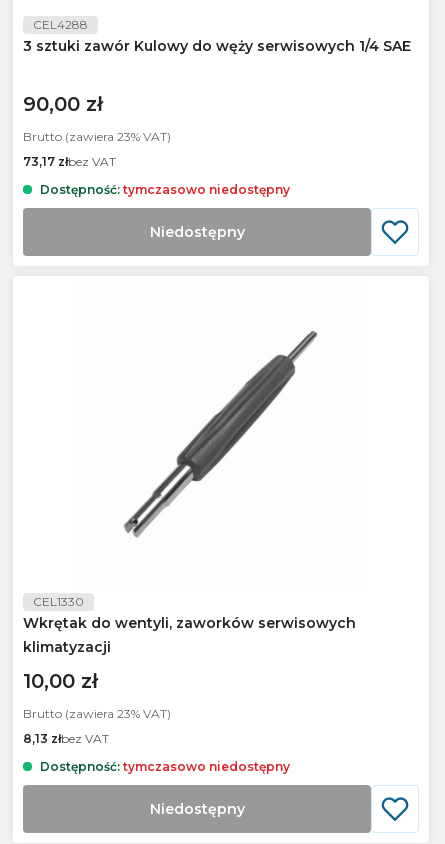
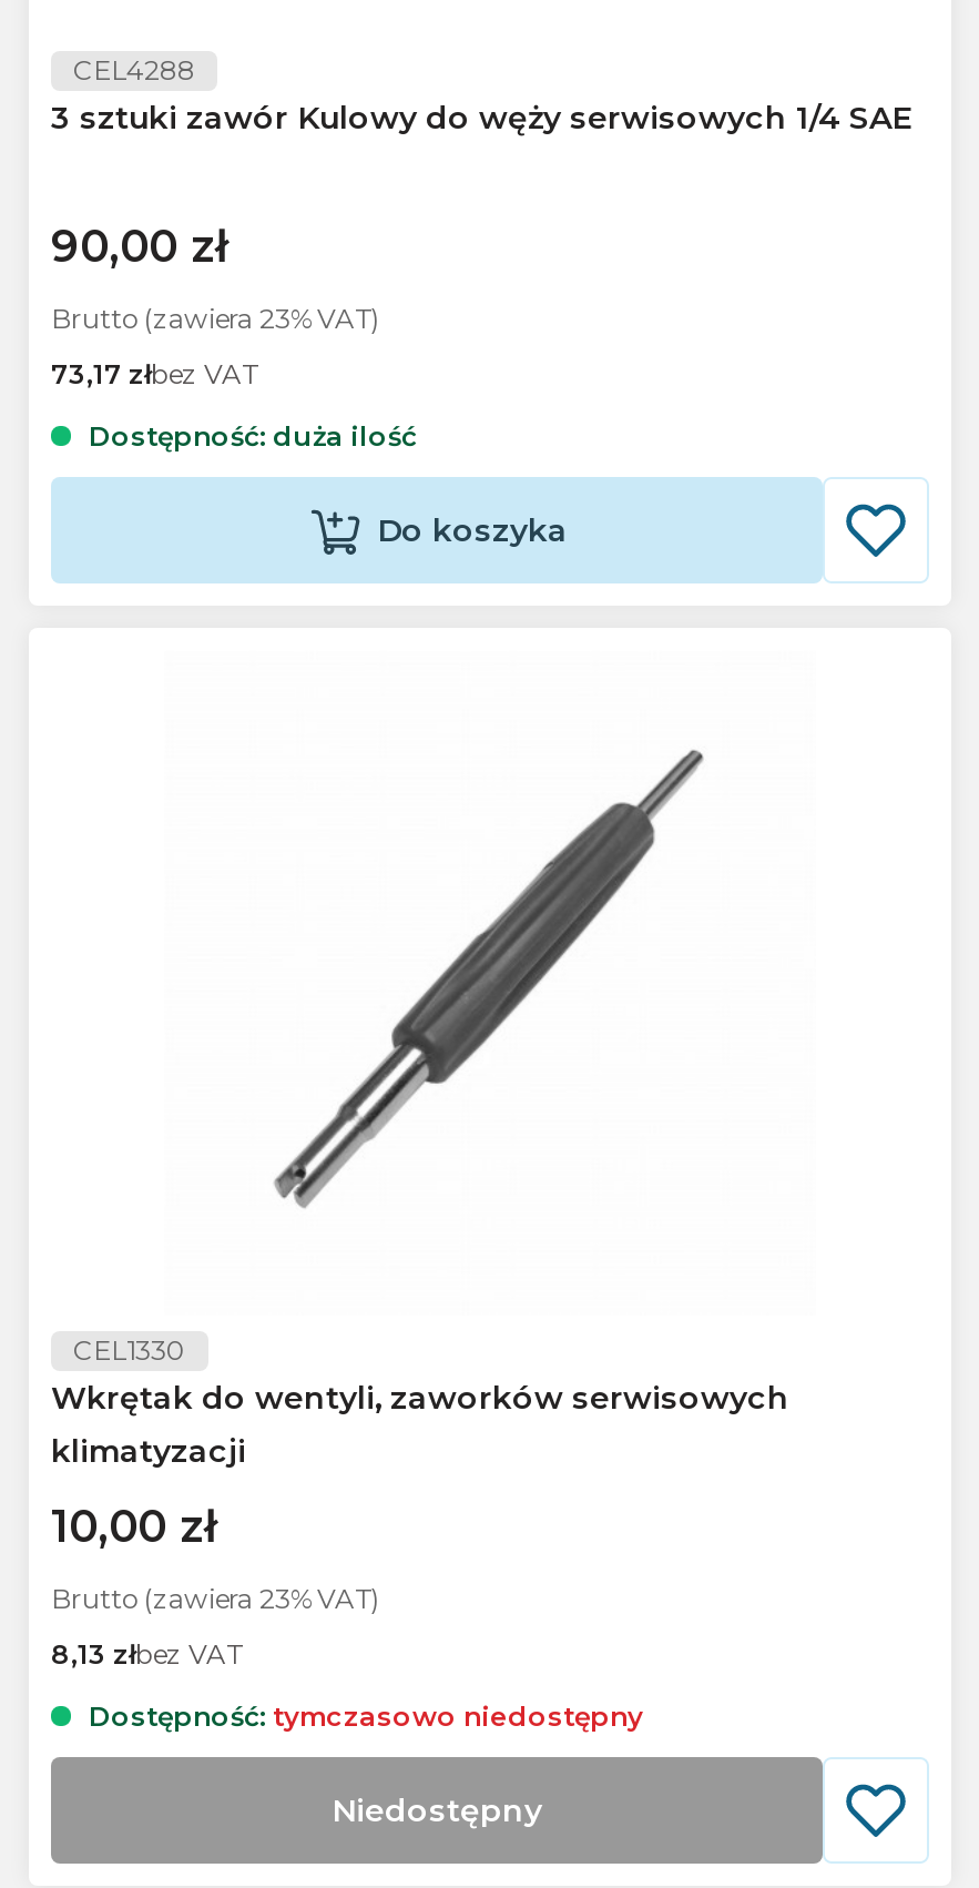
[37,182,290,197] Dostępność: tymczasowo niedostępny -> [82,419,417,452] Dostępność: duża ilość
[149,223,244,241] Niedostępny -> [377,510,568,550] Do koszyka

